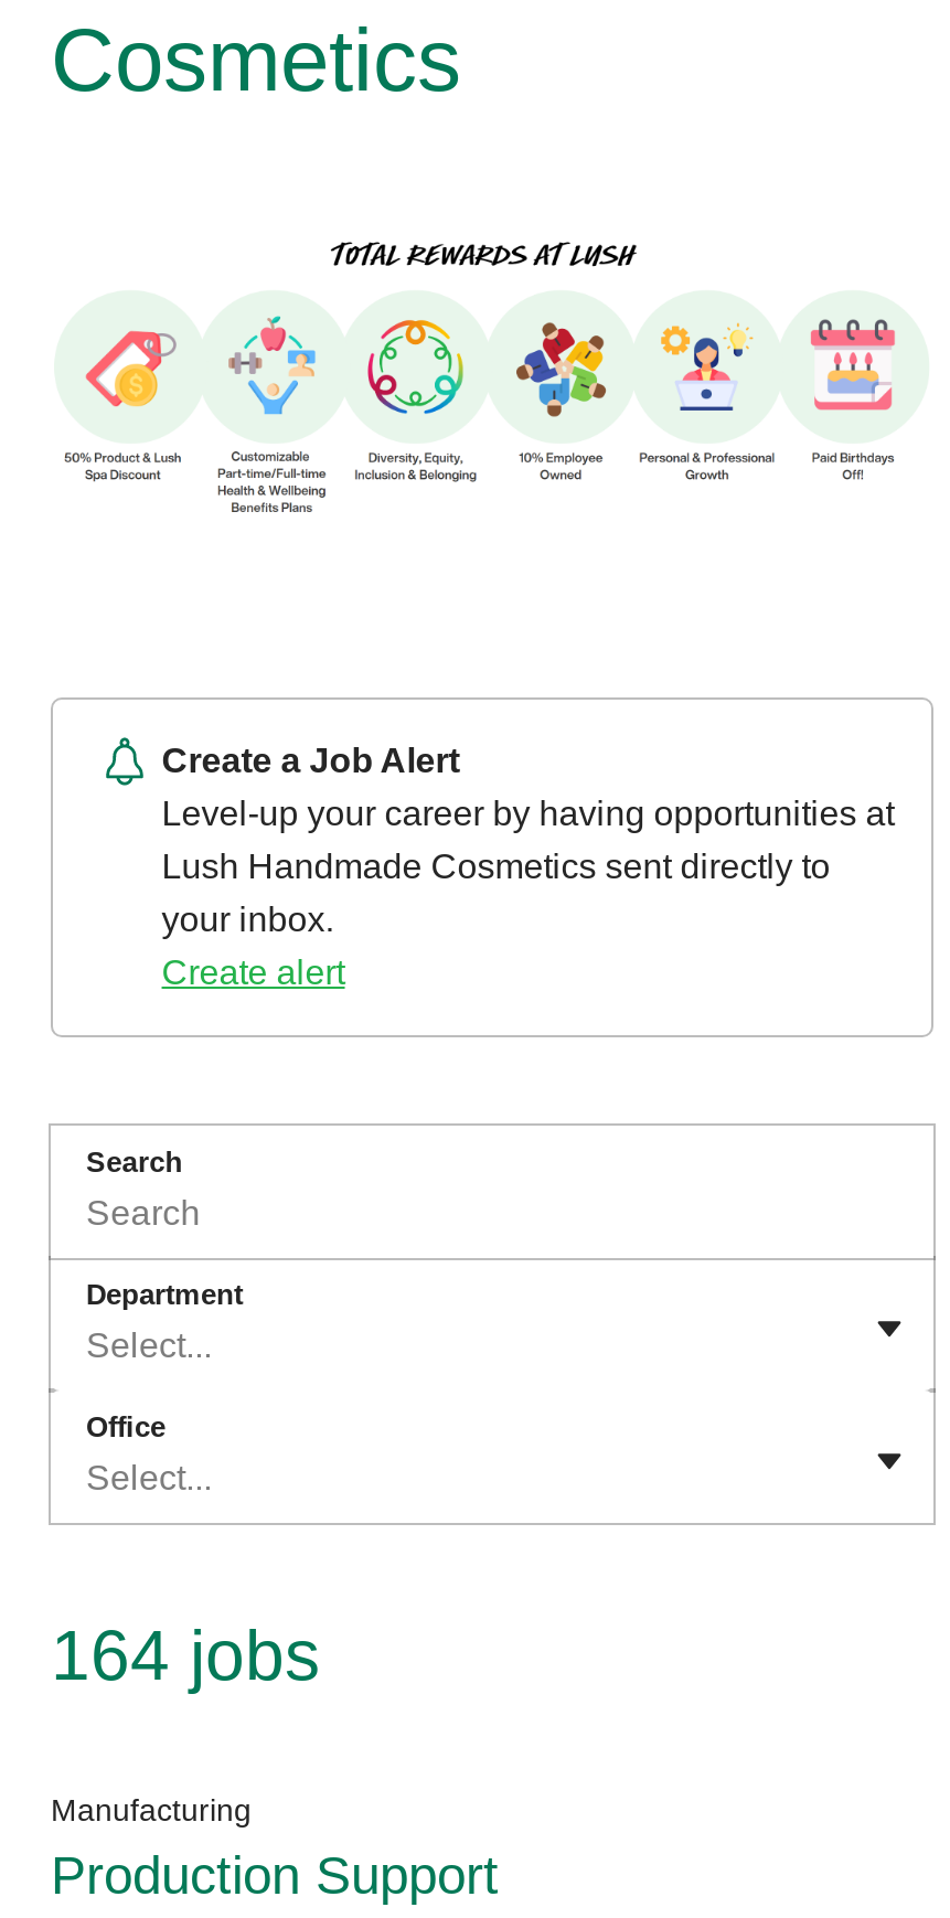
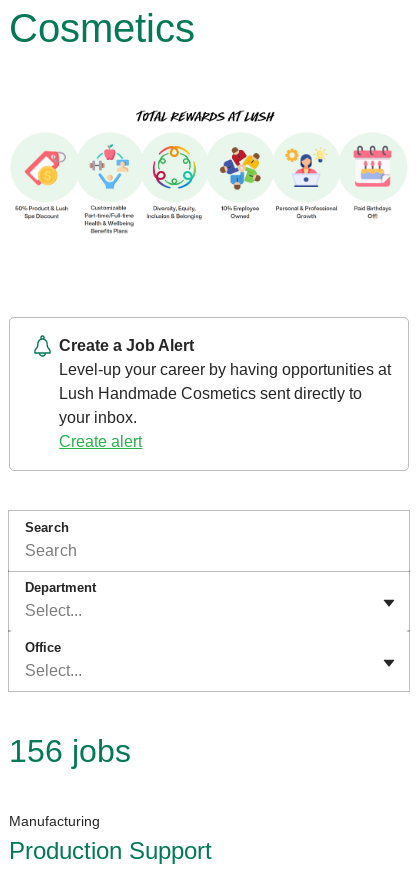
[51,1615,320,1694] 164 jobs -> [9,733,131,769] 156 jobs

